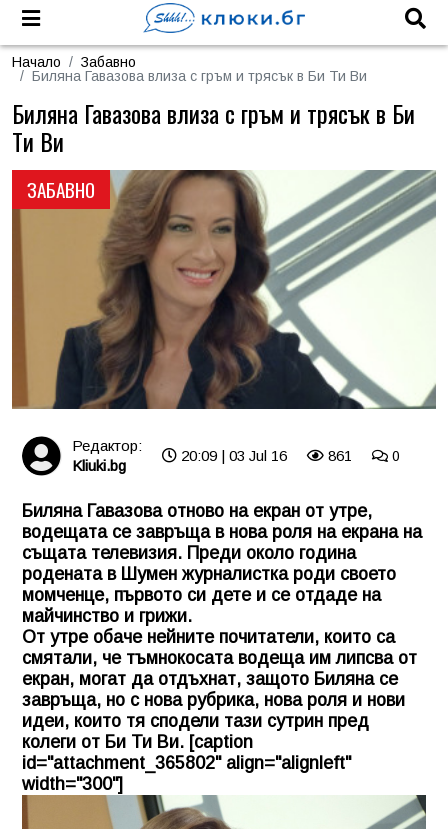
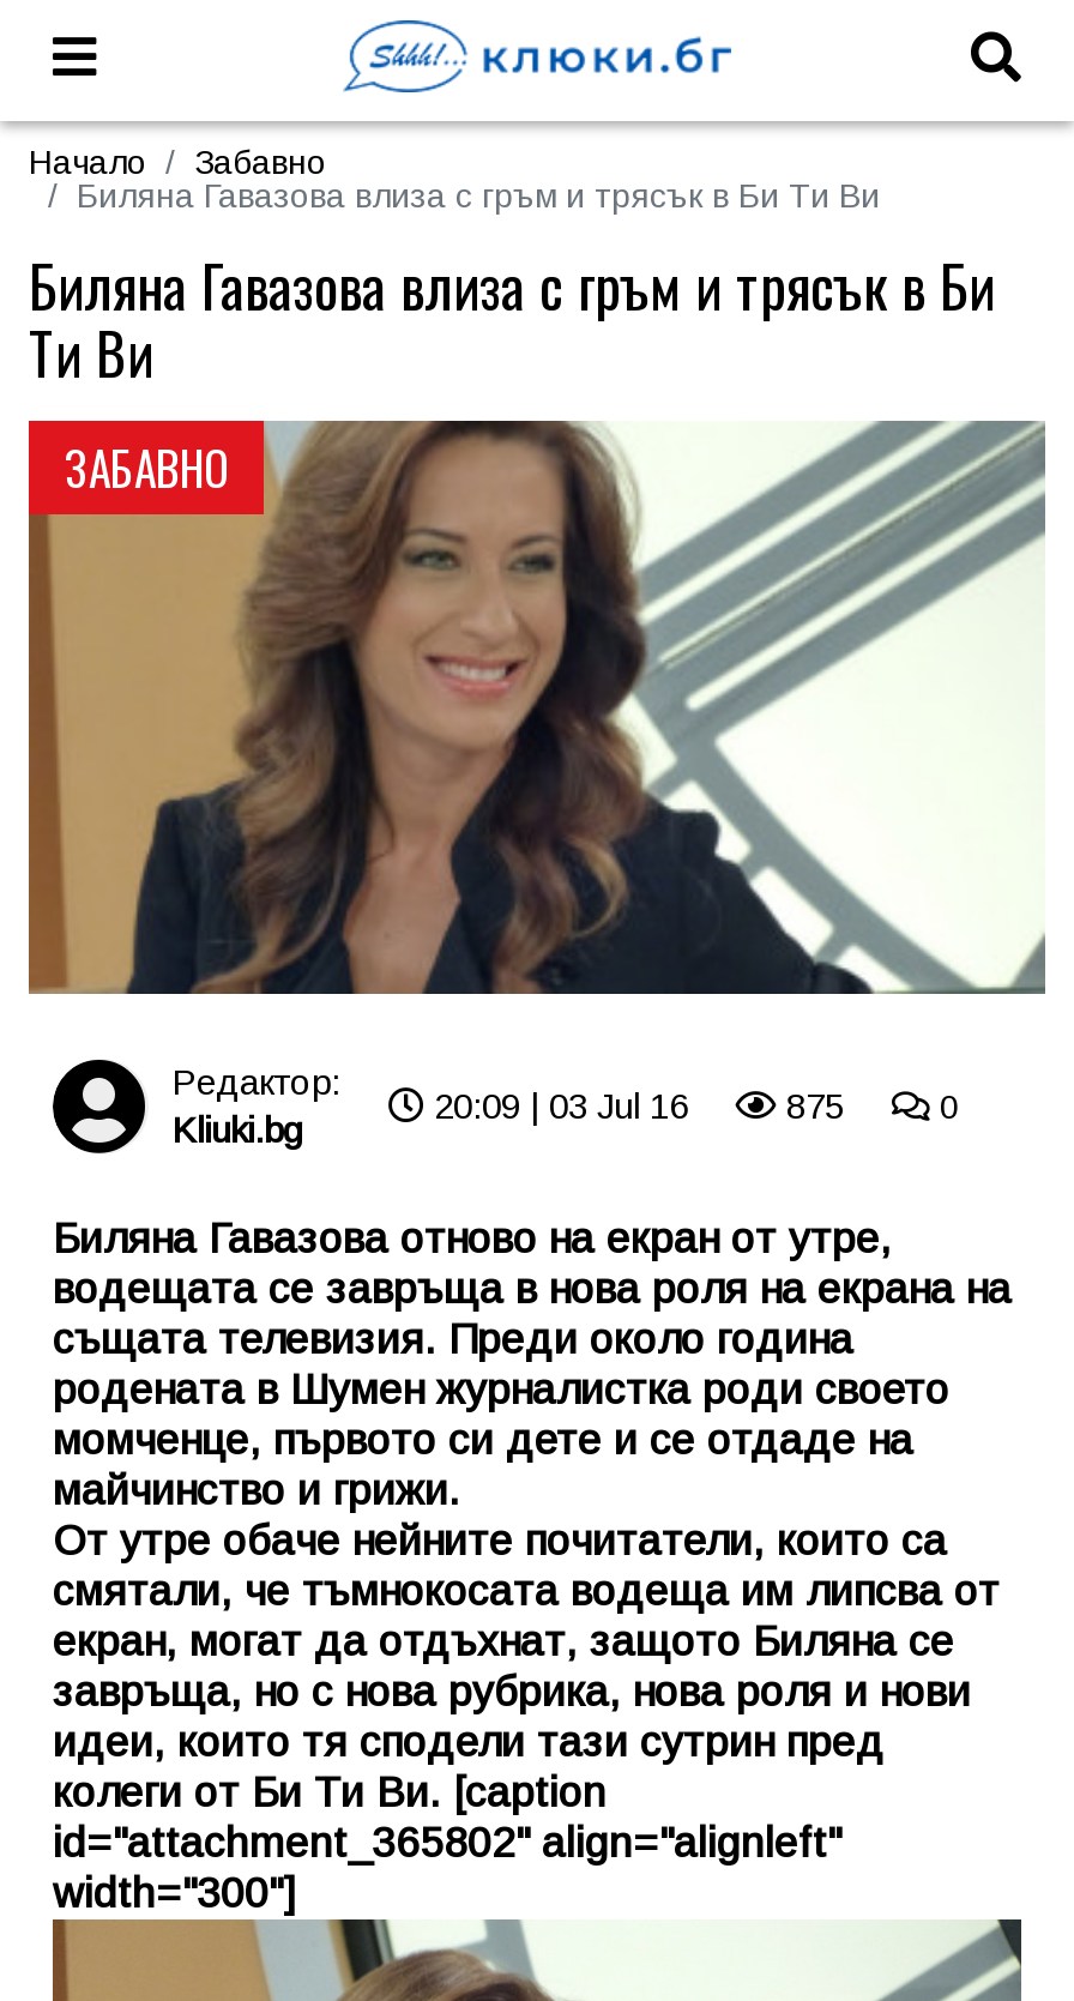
[324,447,352,464] 861 -> [777,1085,844,1126] 875

